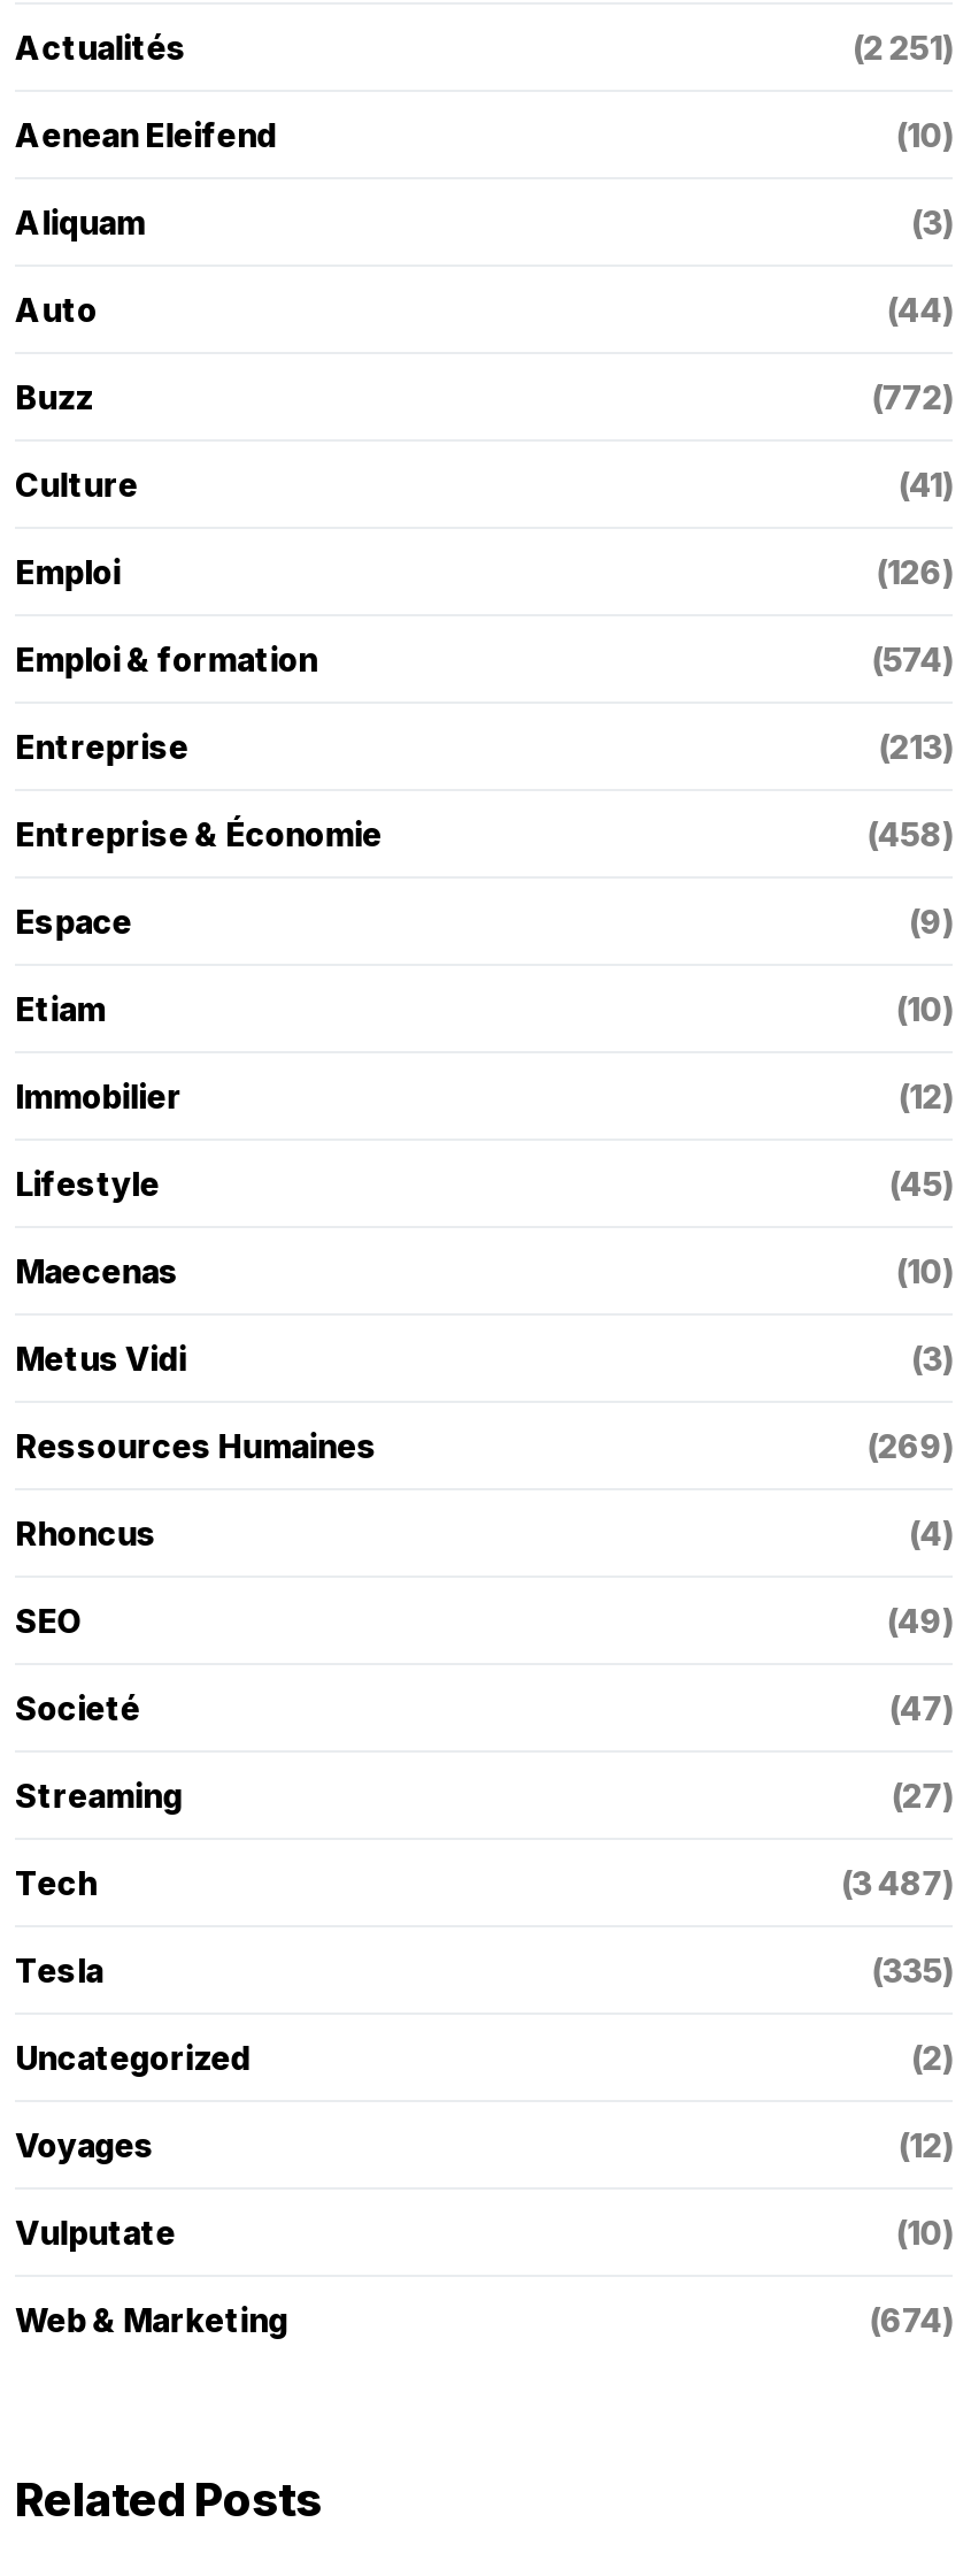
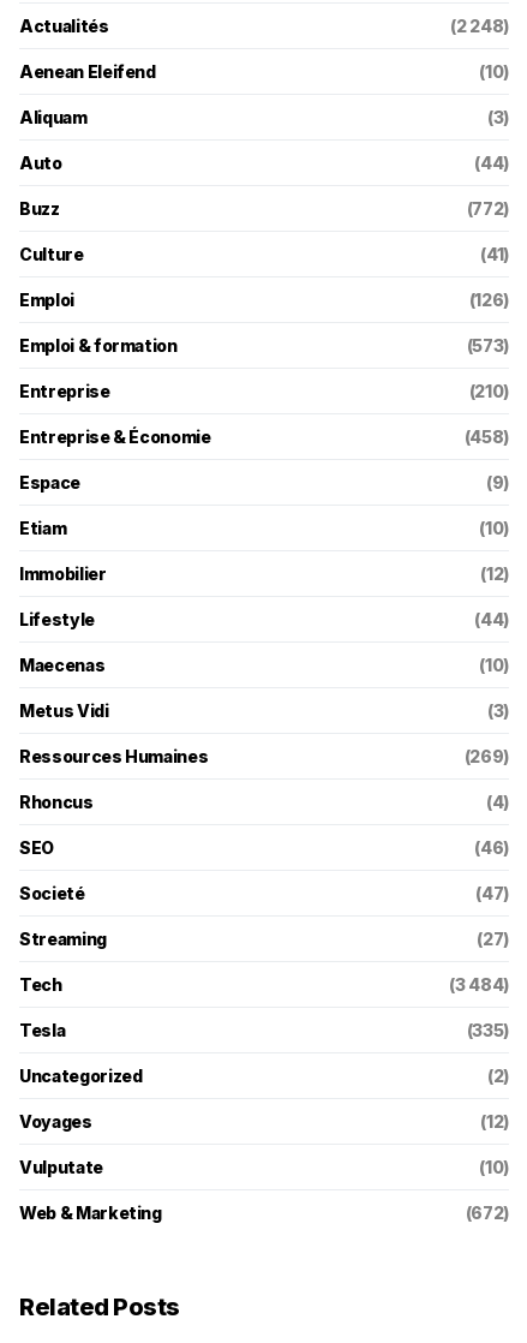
[852,27,953,66] (2 251) -> [451,15,509,36] (2 248)
[872,639,953,678] (574) -> [467,335,509,355] (573)
[879,726,953,765] (213) -> [469,381,509,401] (210)
[889,1163,953,1202] (45) -> [475,609,509,629] (44)
[887,1600,953,1639] (49) -> [475,837,509,857] (46)
[841,1863,953,1902] (3 487) -> [449,974,509,994] (3 484)
[869,2300,953,2339] (674) -> [466,1202,509,1223] (672)

